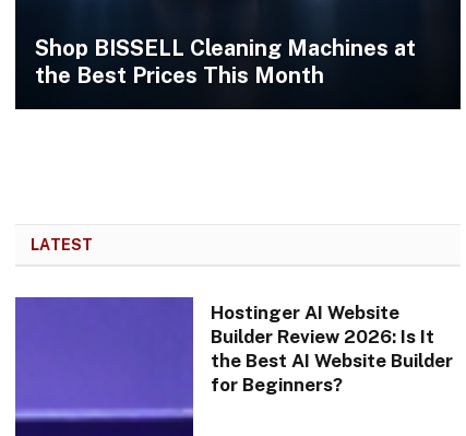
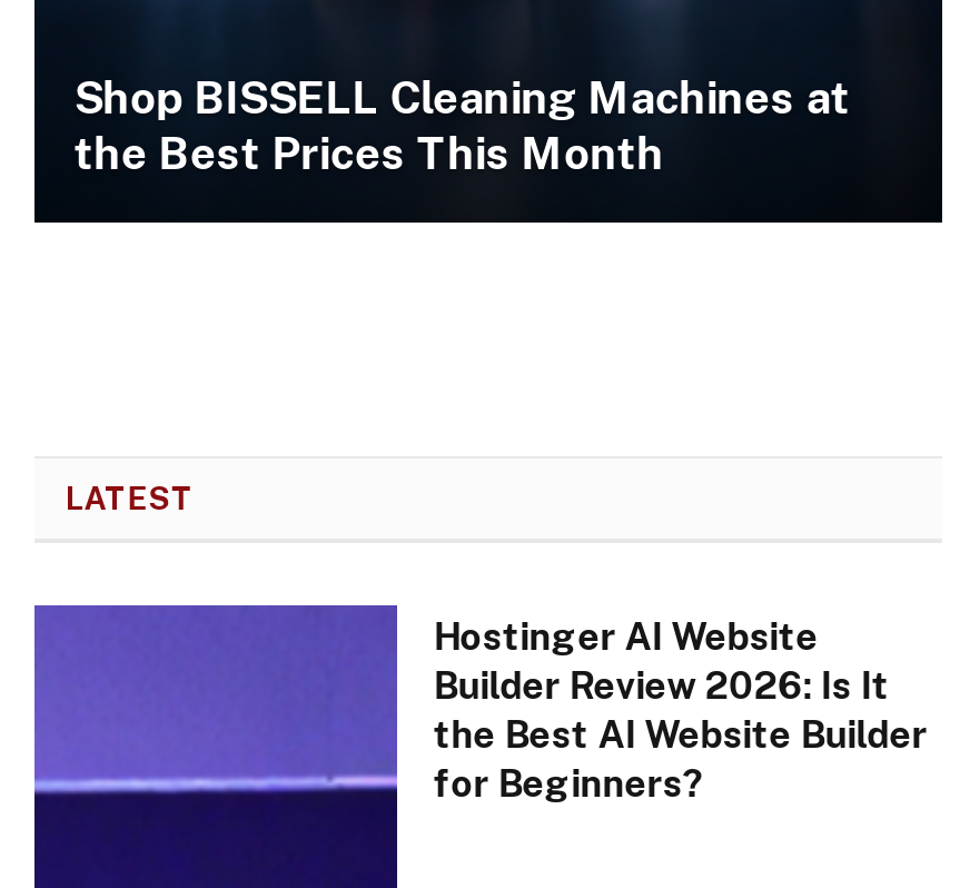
[14,381,194,422] [image] -> [32,774,399,857] [image]

